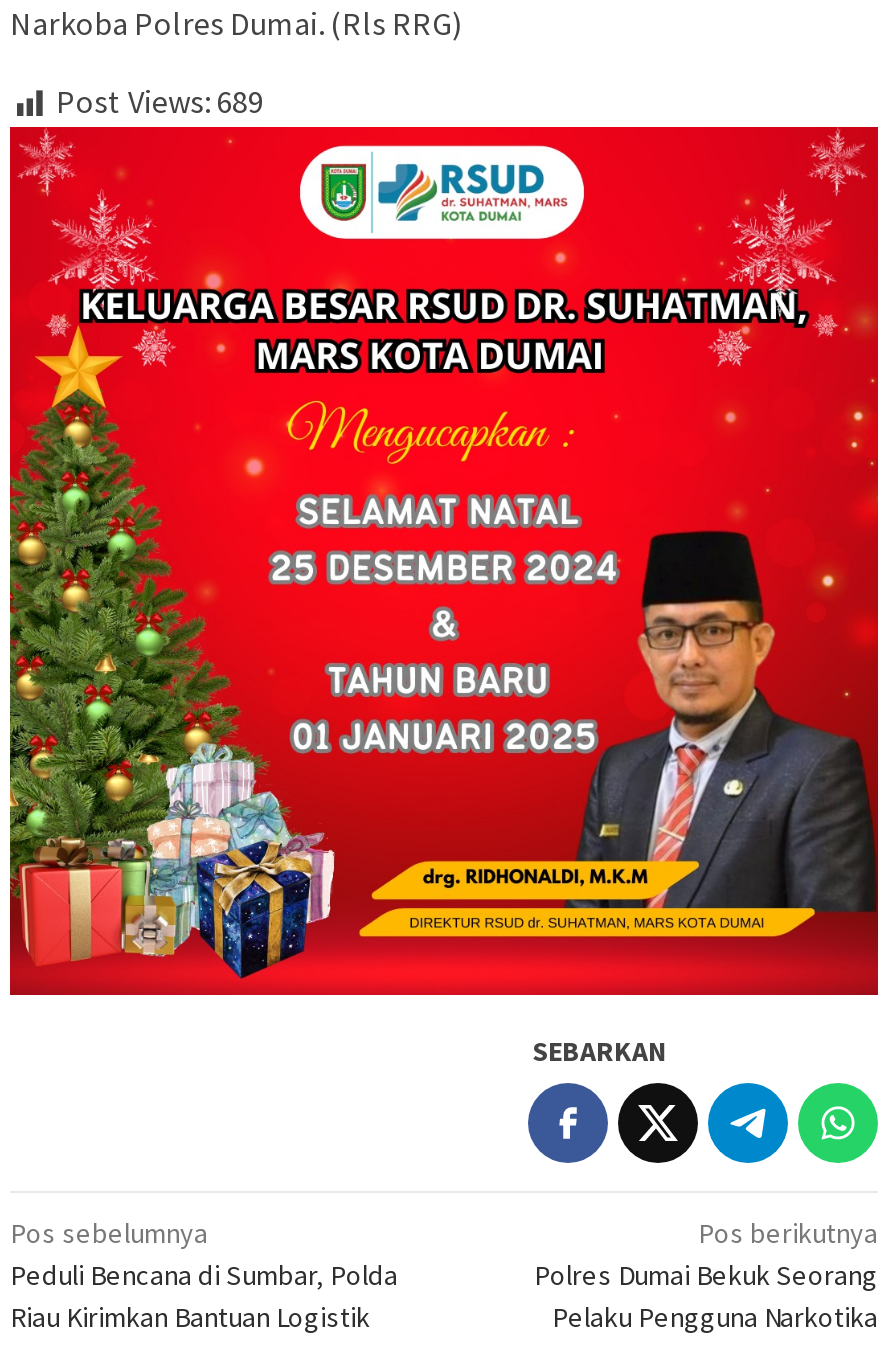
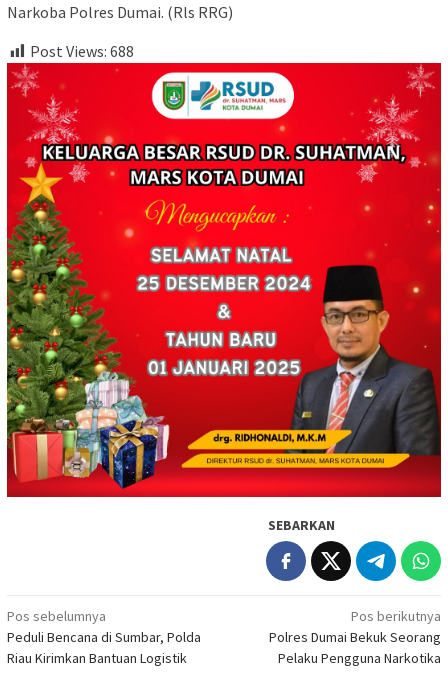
[56,82,264,122] Post Views: 689 -> [30,41,134,61] Post Views: 688

